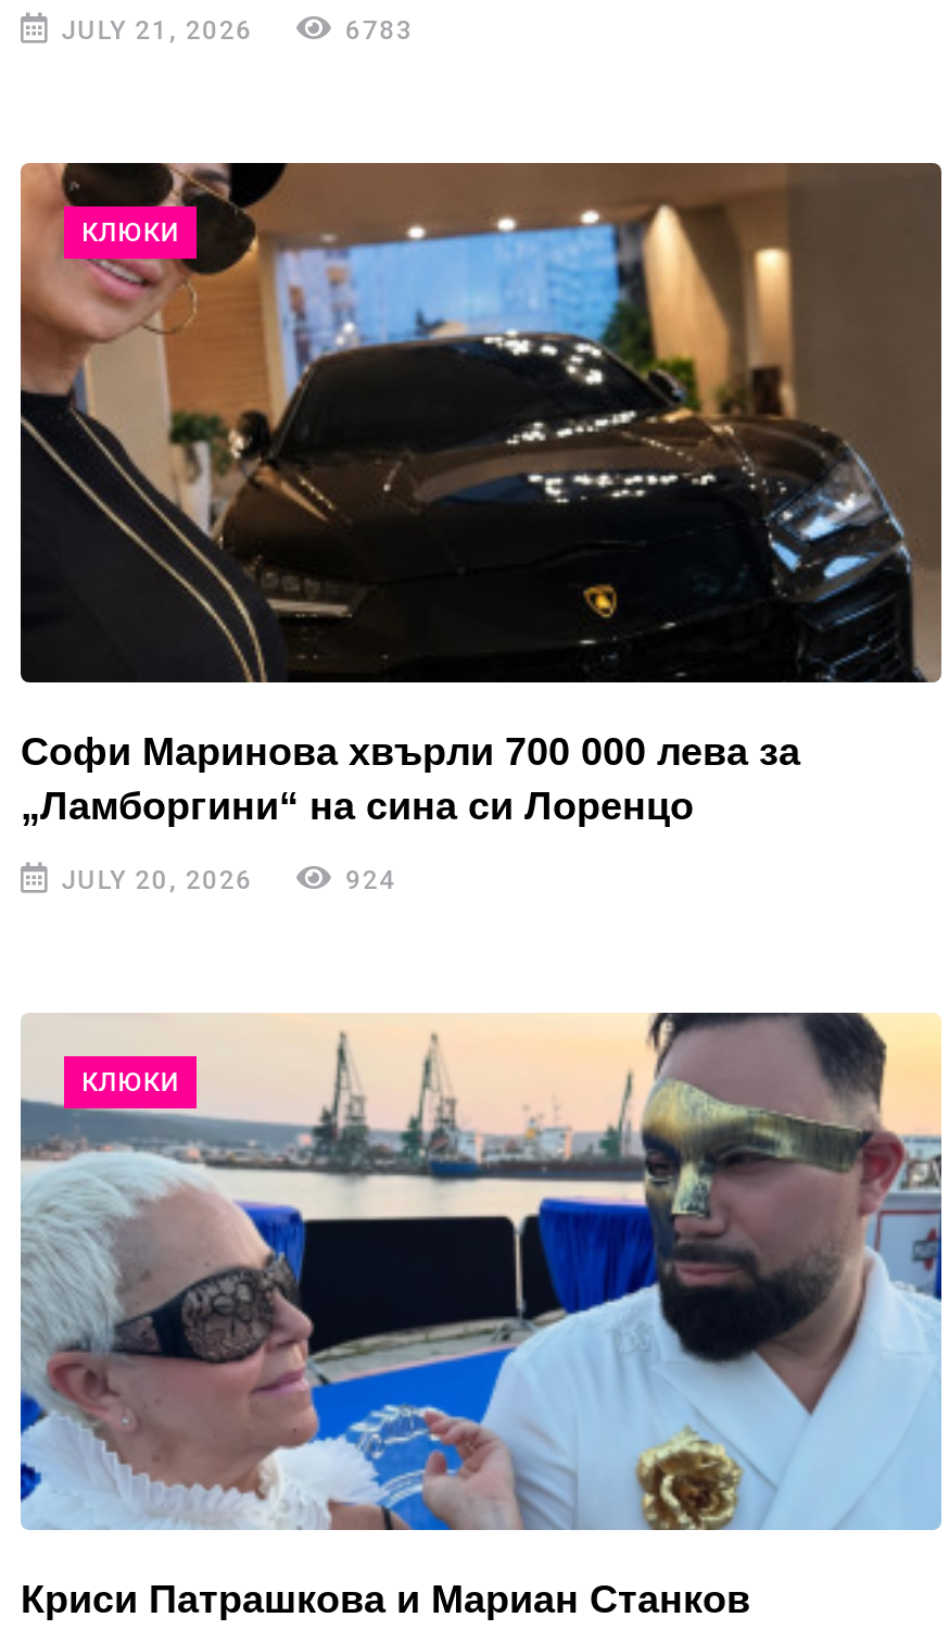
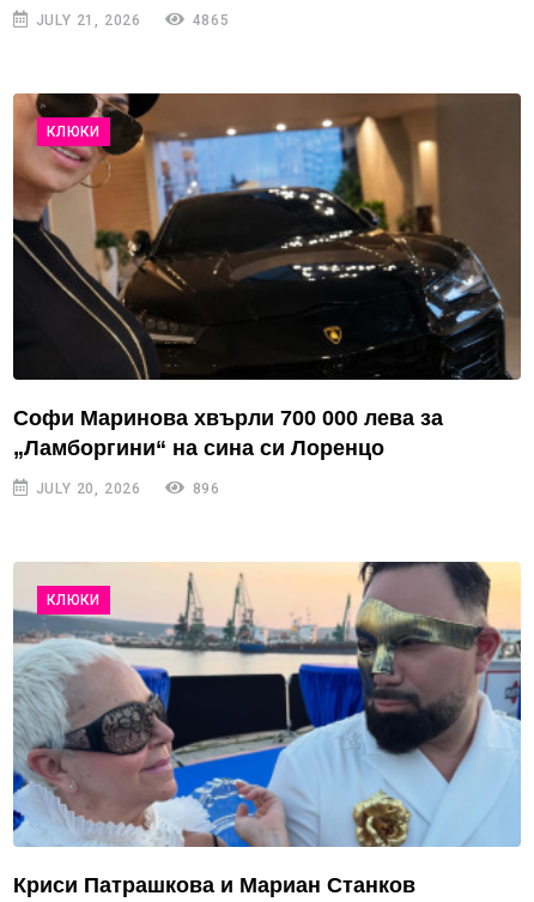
[337,15,413,46] 6783 -> [188,12,230,29] 4865
[337,864,396,894] 924 -> [188,480,220,497] 896

